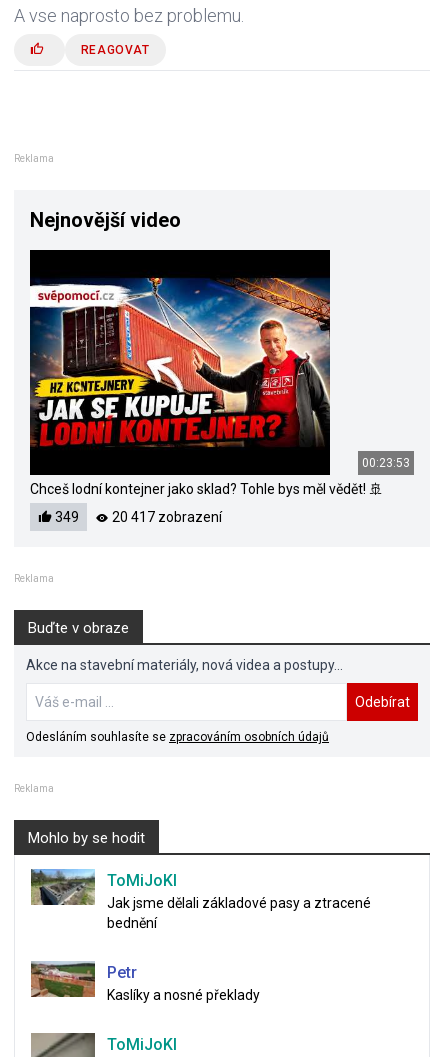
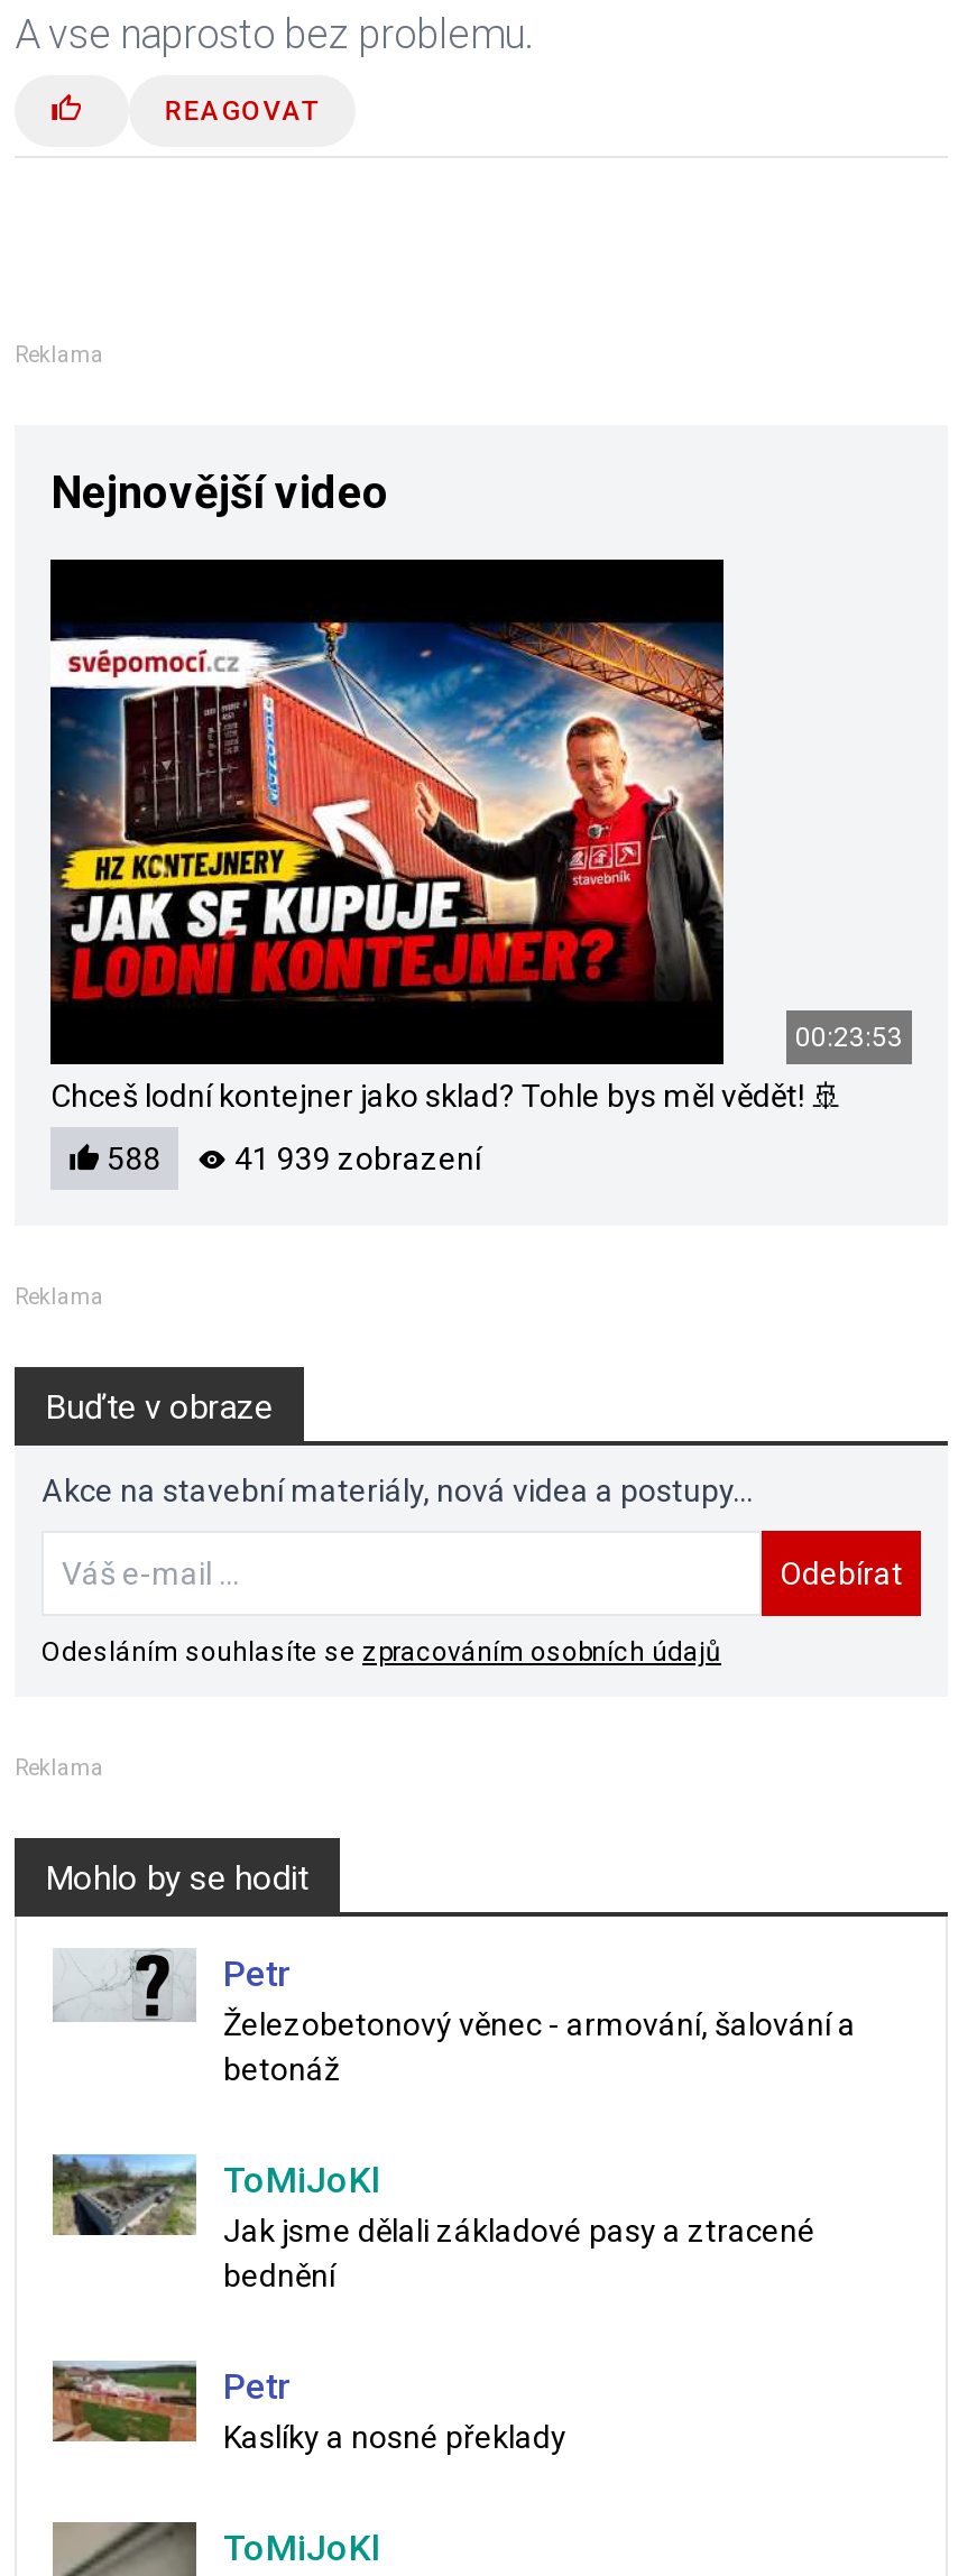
[52,509,79,525] 349 -> [100,1141,160,1176] 588
[109,509,222,525] 20 417 zobrazení -> [228,1141,481,1176] 41 939 zobrazení
none -> [55,1948,856,2087] [image] | Petr | Železobetonový věnec - armování, šalování a | betonáž

